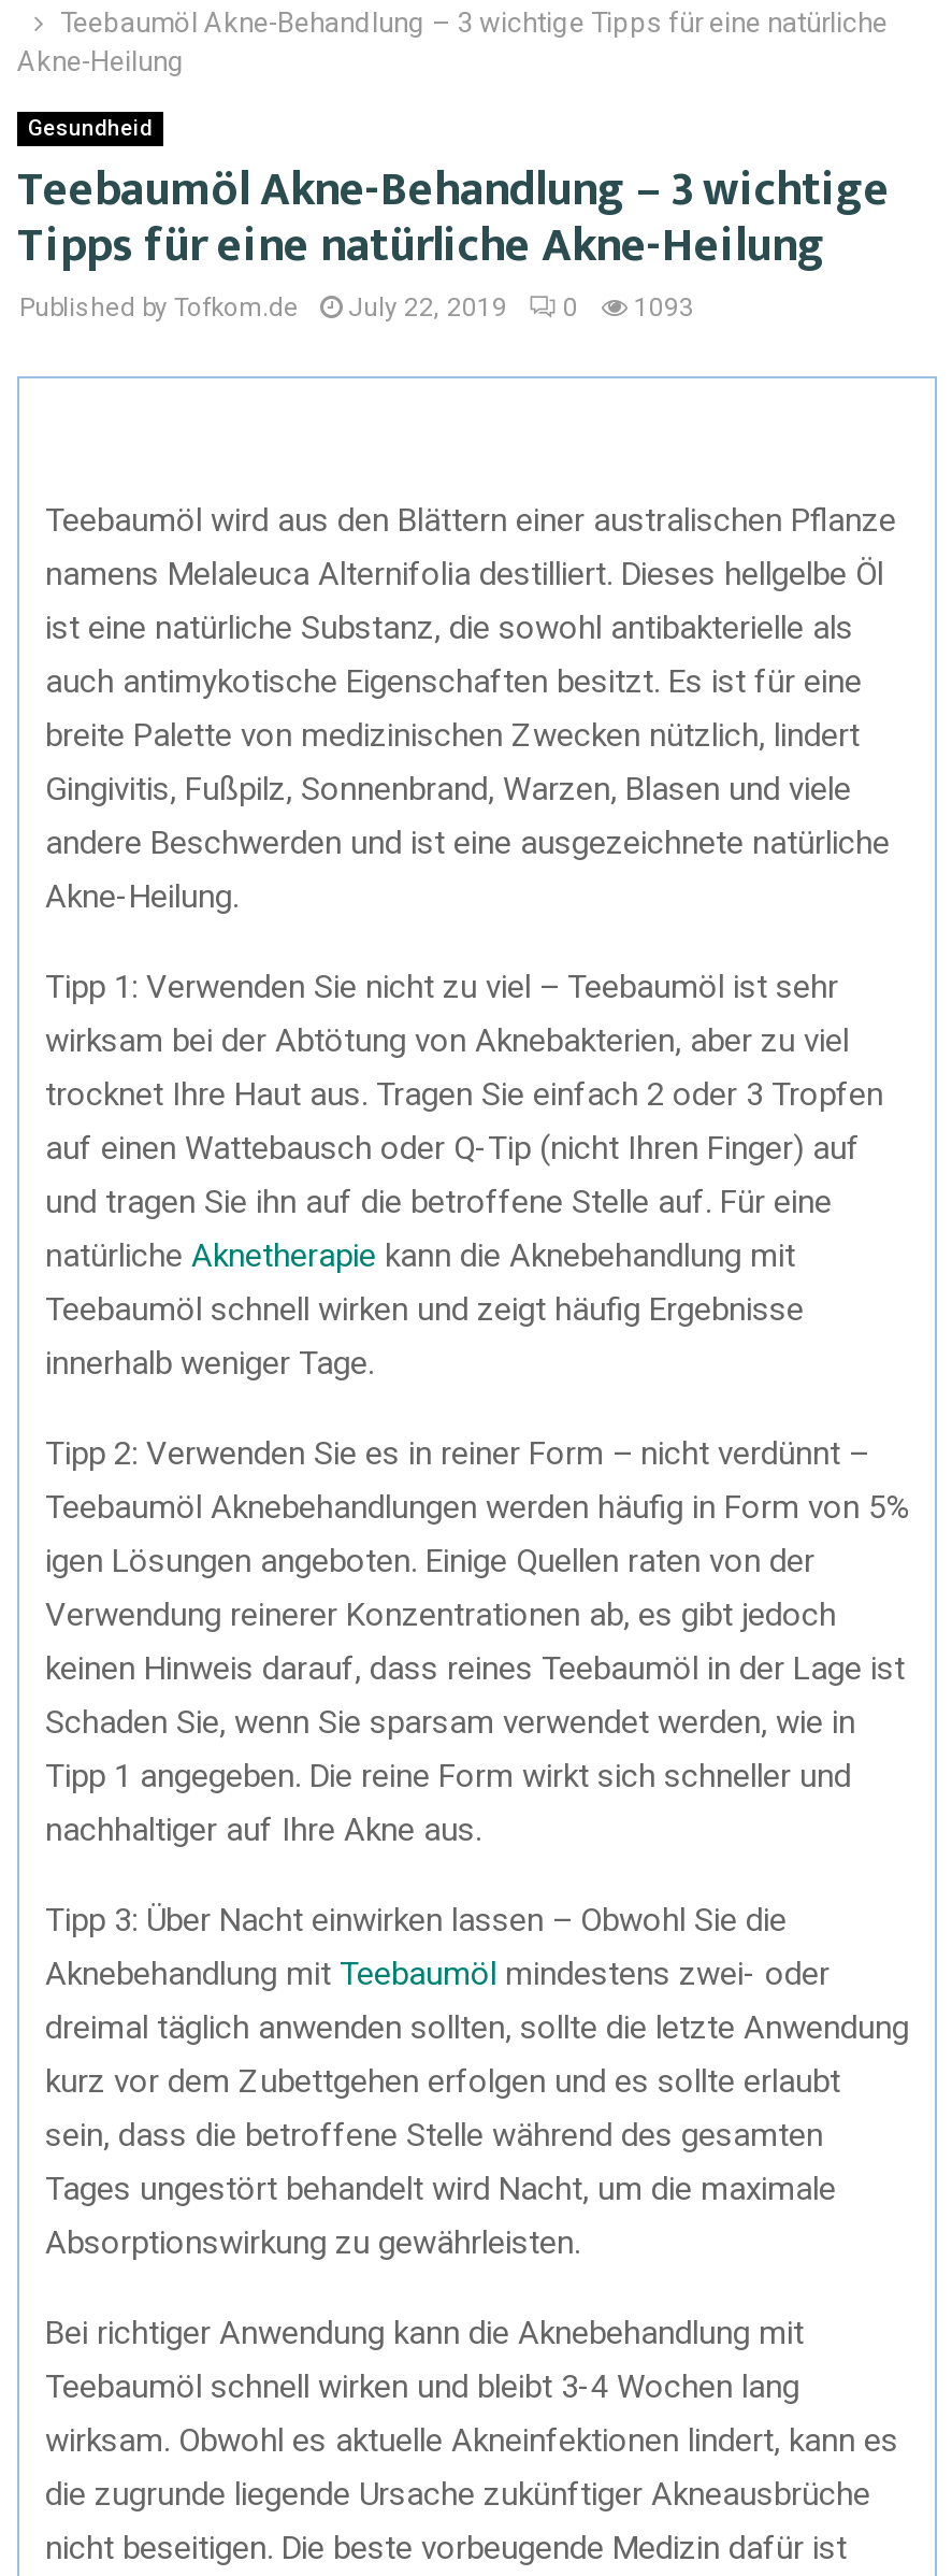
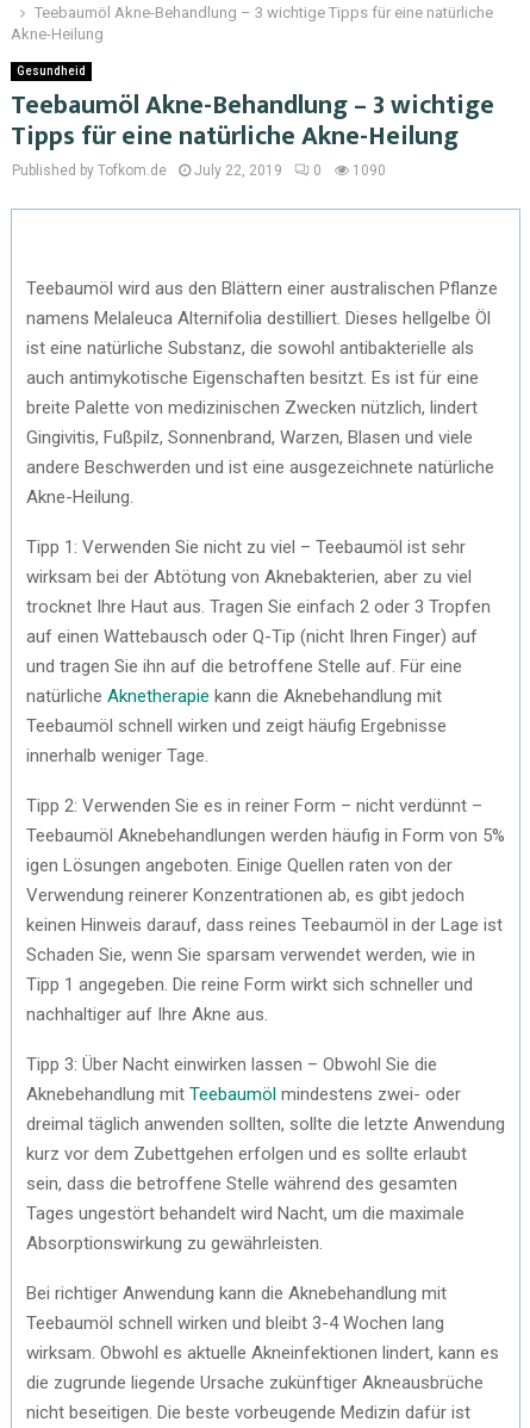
[19,292,694,323] Published by Tofkom.de July 22, 2019 0 1093 -> [12,162,386,179] Published by Tofkom.de July 22, 2019 0 1090

